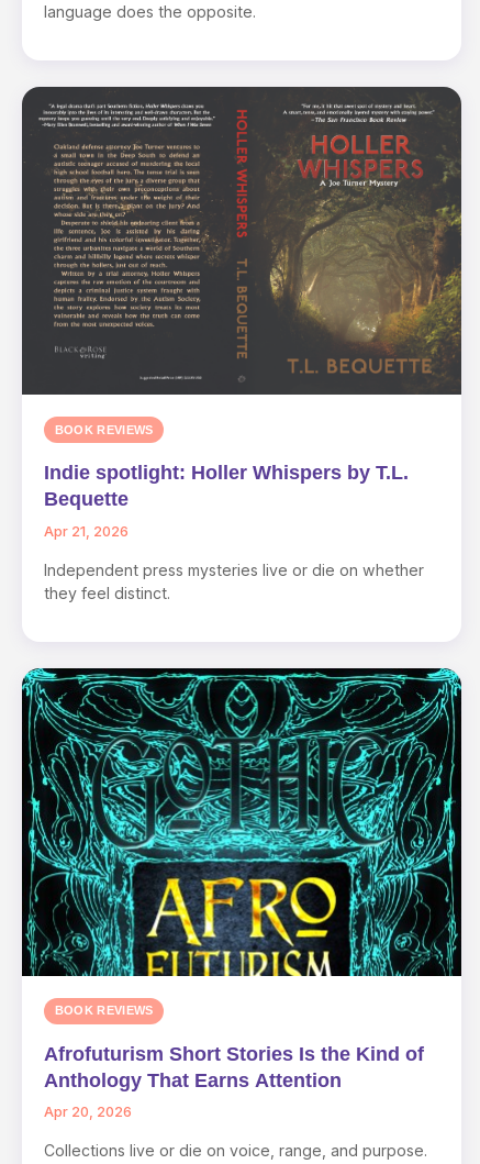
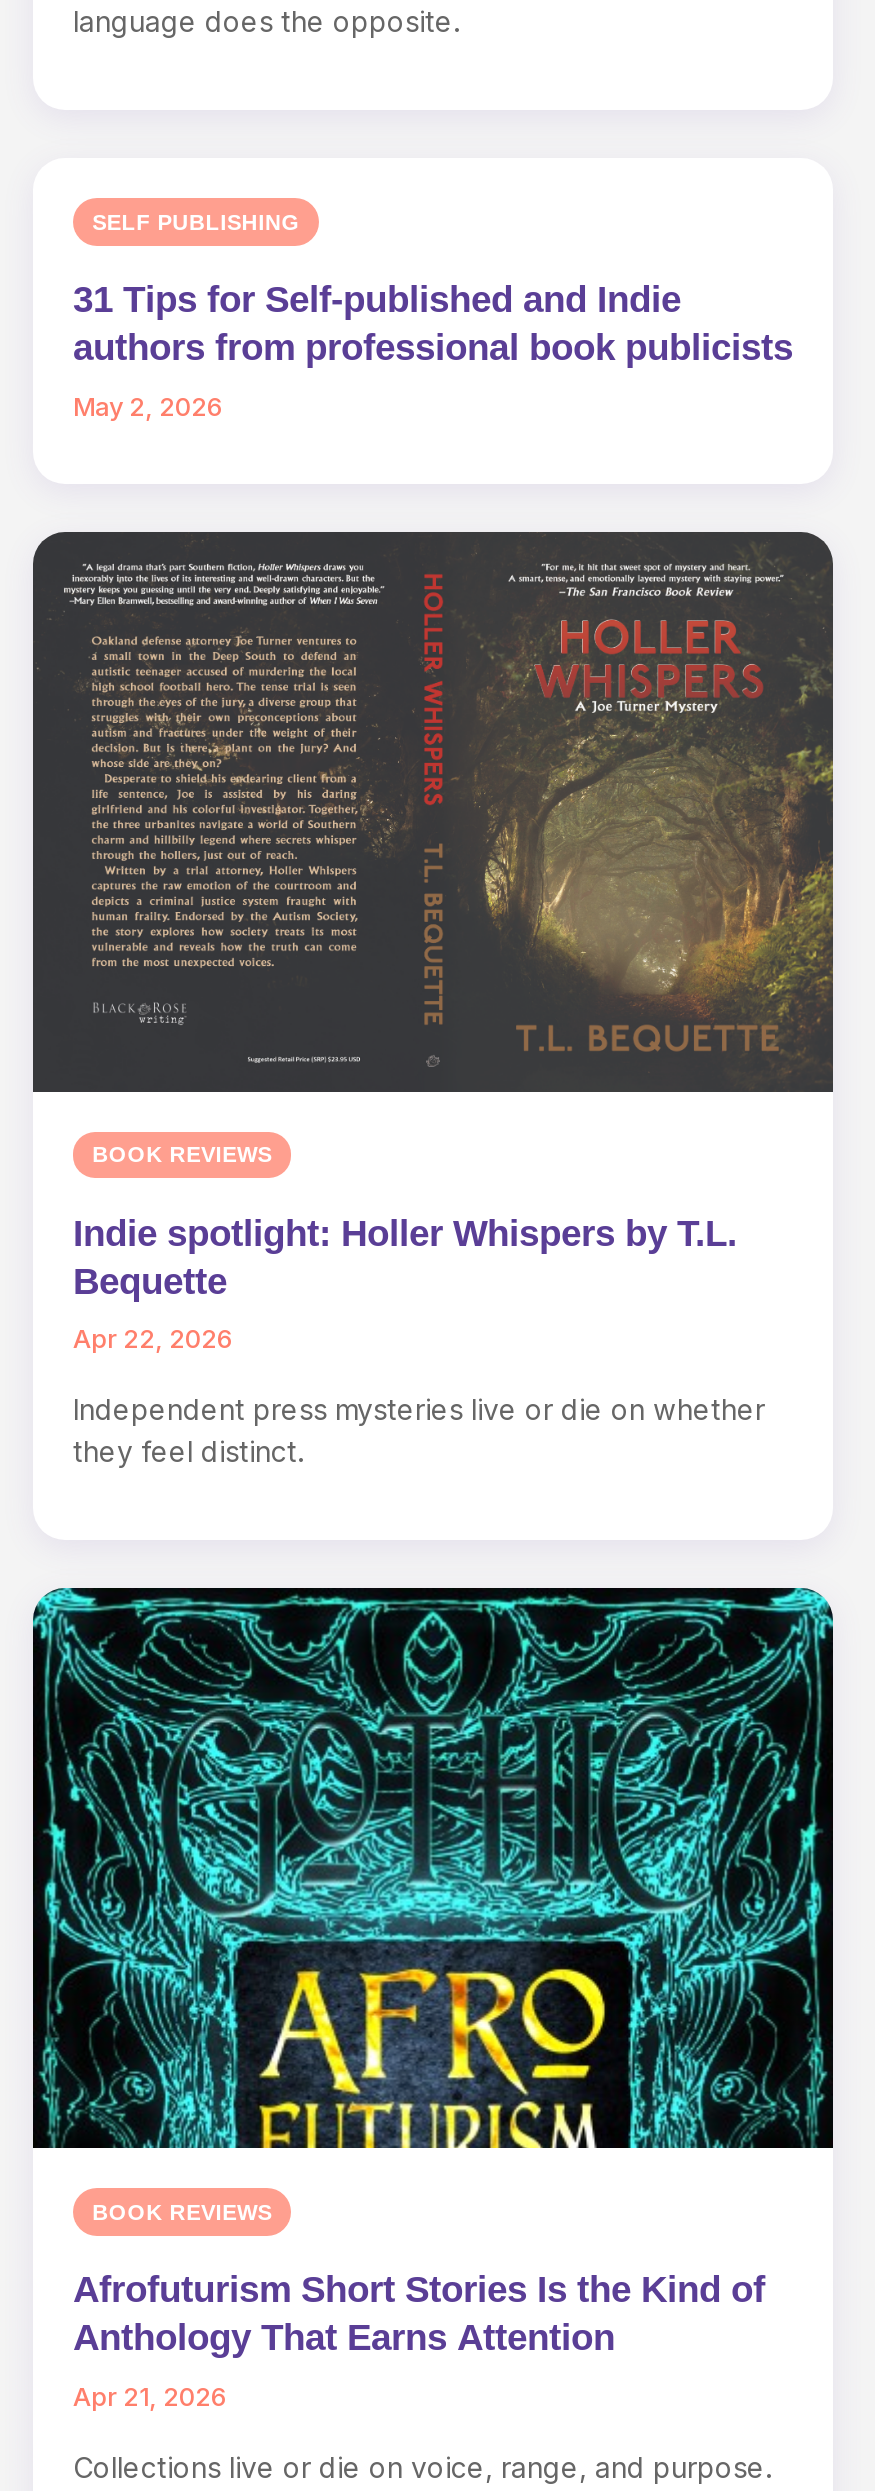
none -> [73,209,793,421] SELF PUBLISHING | 31 Tips for Self-published and Indie | authors from professional book publicists | May 2, 2026
[44,523,129,539] Apr 21, 2026 -> [73,1324,233,1354] Apr 22, 2026
[44,1104,132,1120] Apr 20, 2026 -> [73,2381,227,2411] Apr 21, 2026

